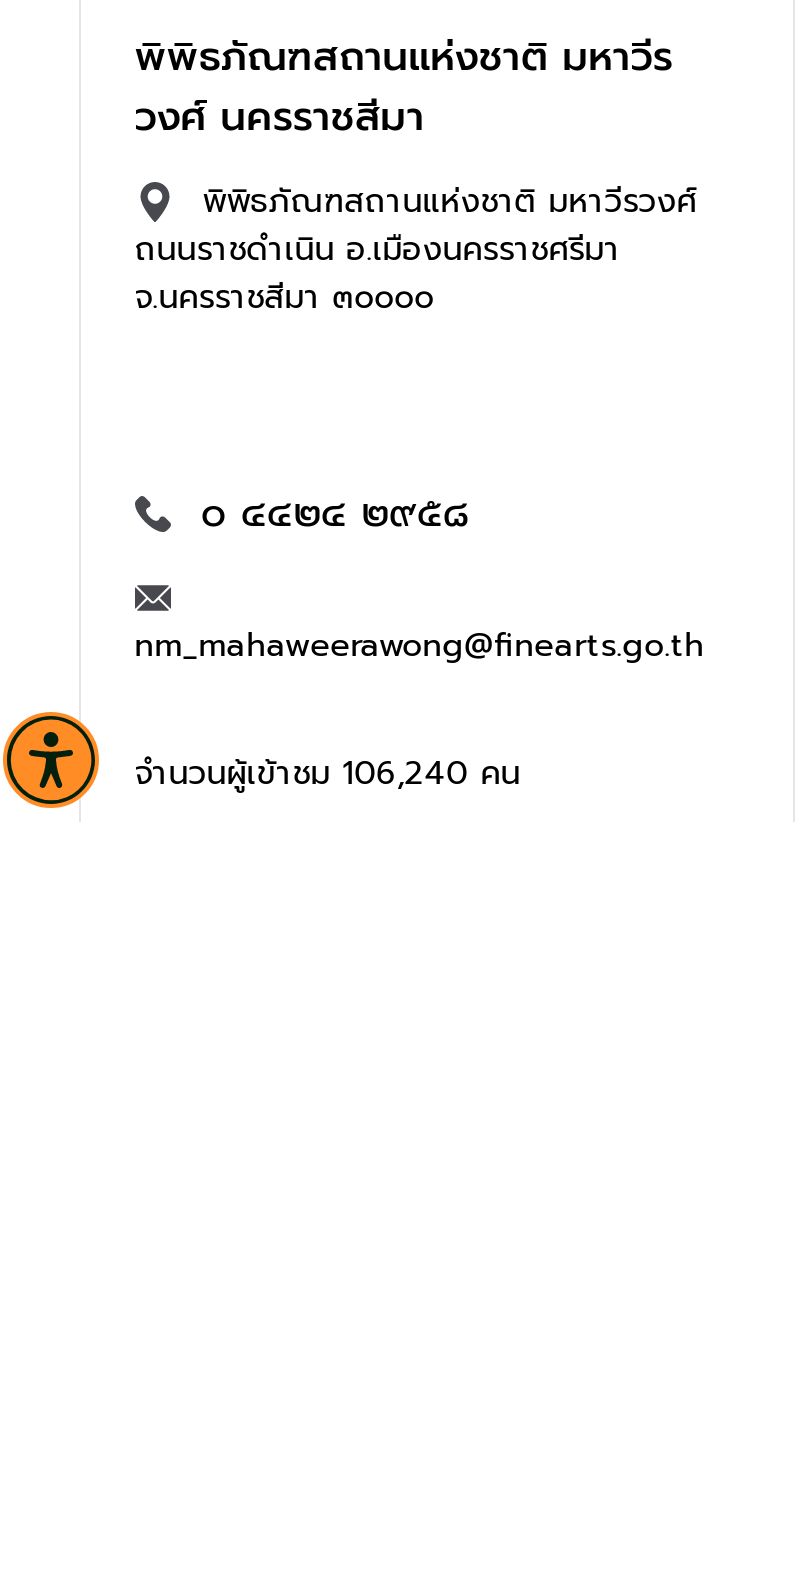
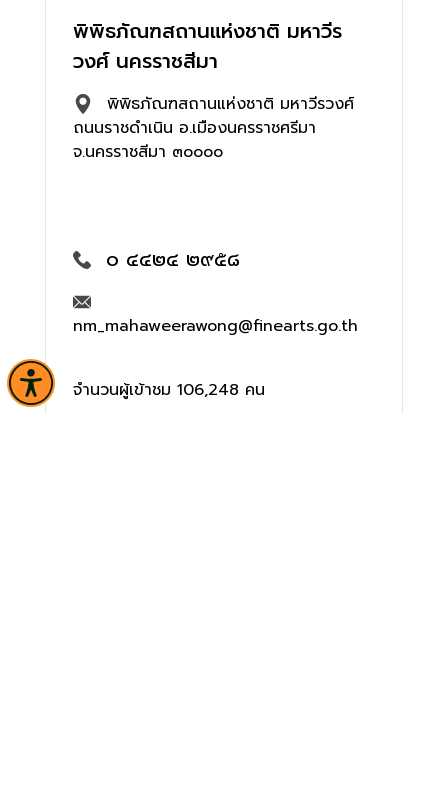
[135,750,521,798] จำนวนผู้เข้าชม 106,240 คน -> [73,378,265,402] จำนวนผู้เข้าชม 106,248 คน

